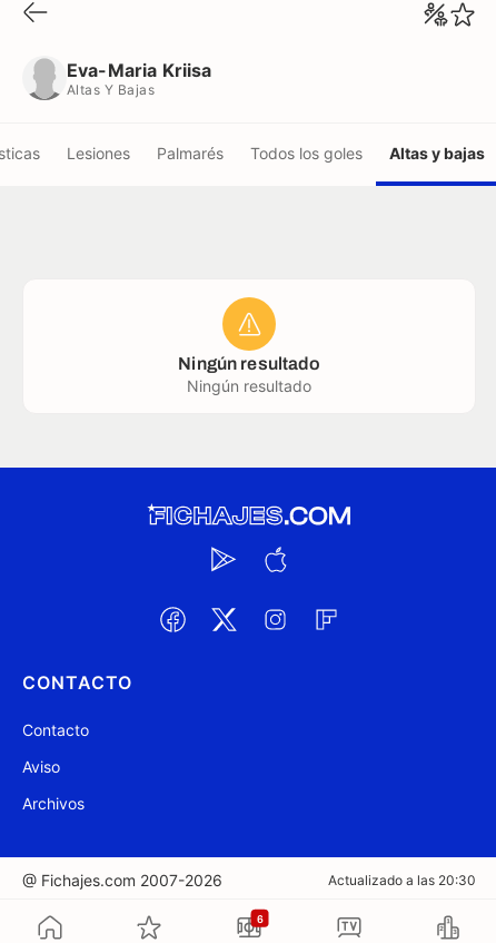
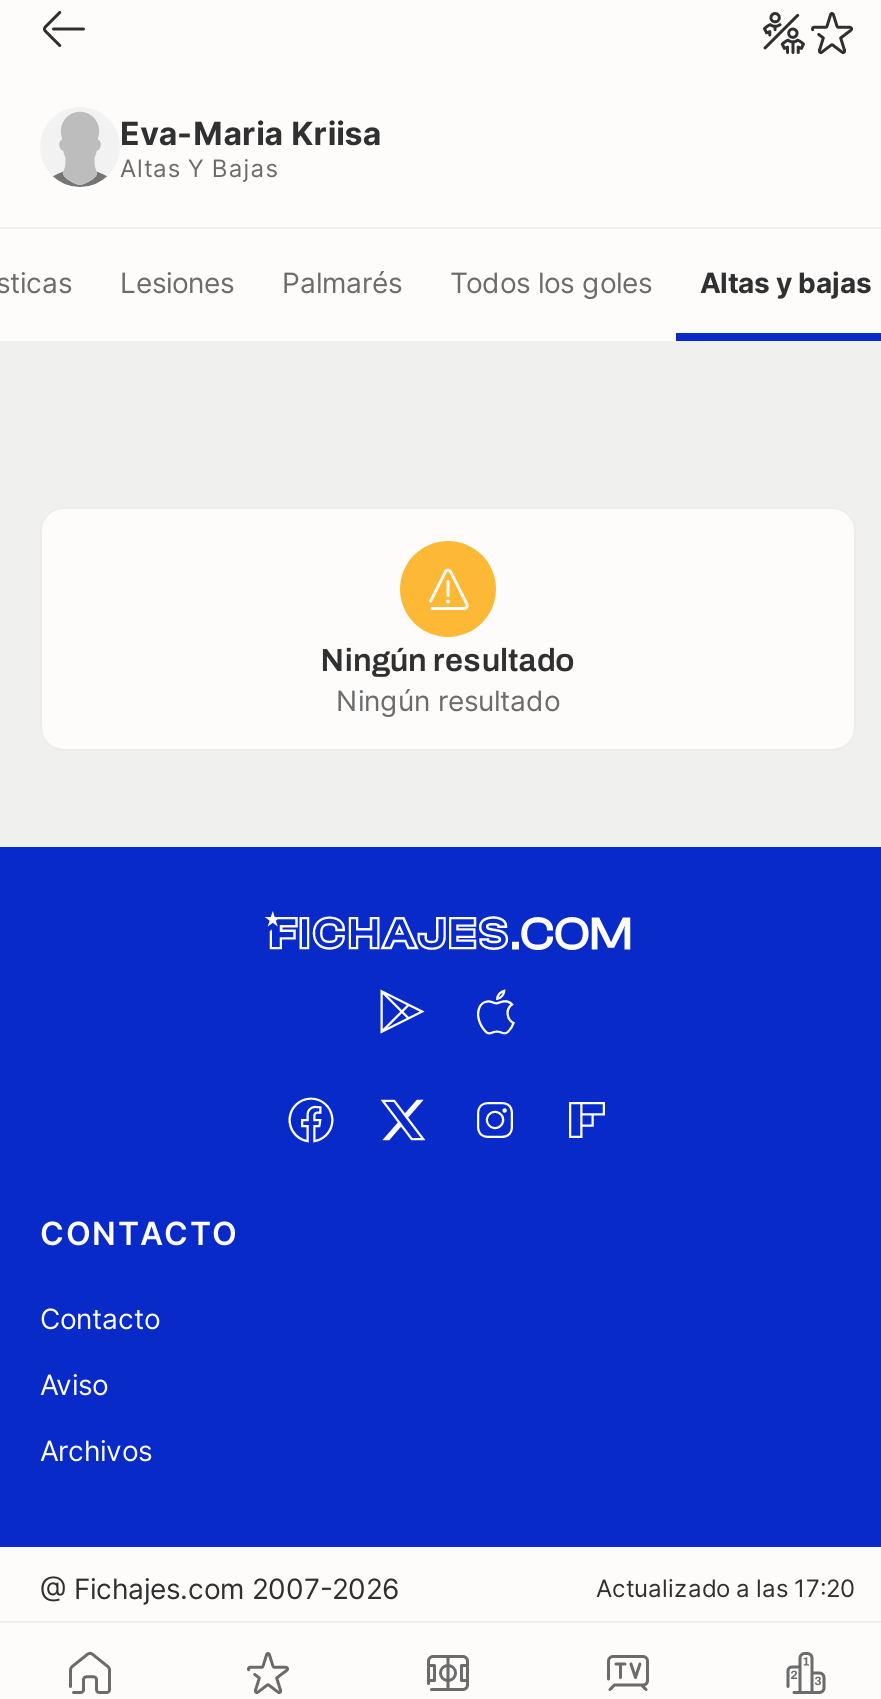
[328,872,476,888] Actualizado a las 20:30 -> [596,1573,856,1603] Actualizado a las 17:20
[256,912,263,924] 6 -> none

